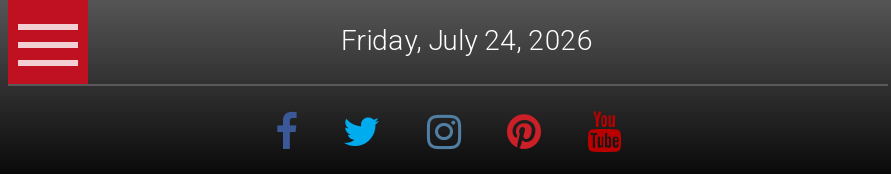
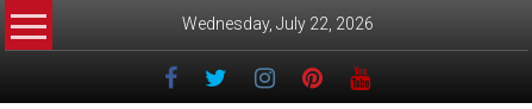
[341,24,593,56] Friday, July 24, 2026 -> [182,14,373,33] Wednesday, July 22, 2026

